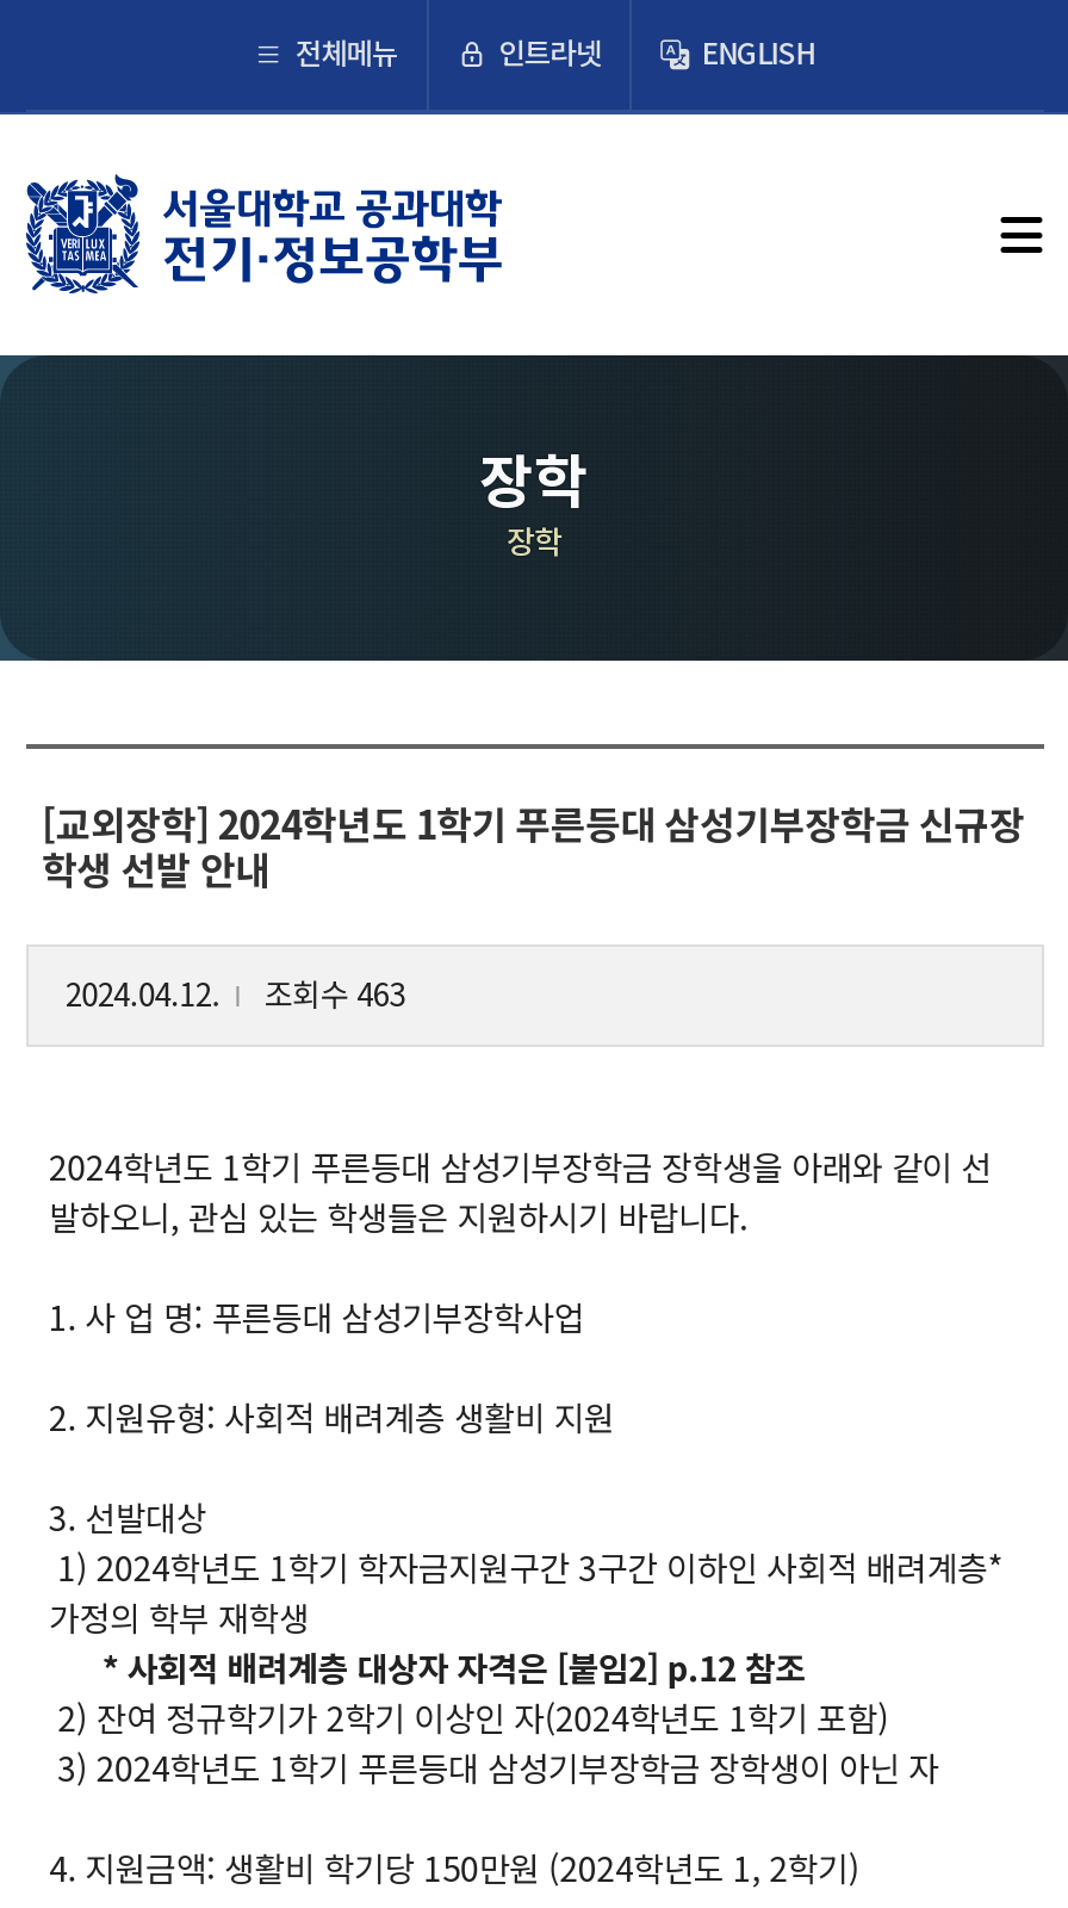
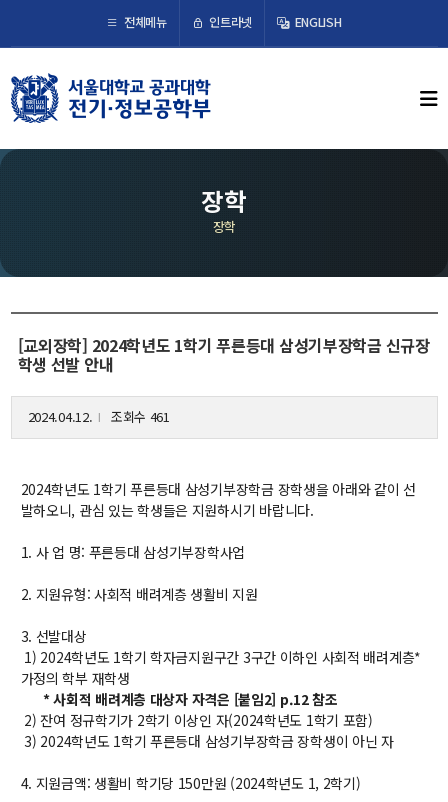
[66,971,405,1016] 2024.04.12. l 조회수 463 -> [27,407,170,426] 2024.04.12. l 조회수 461

